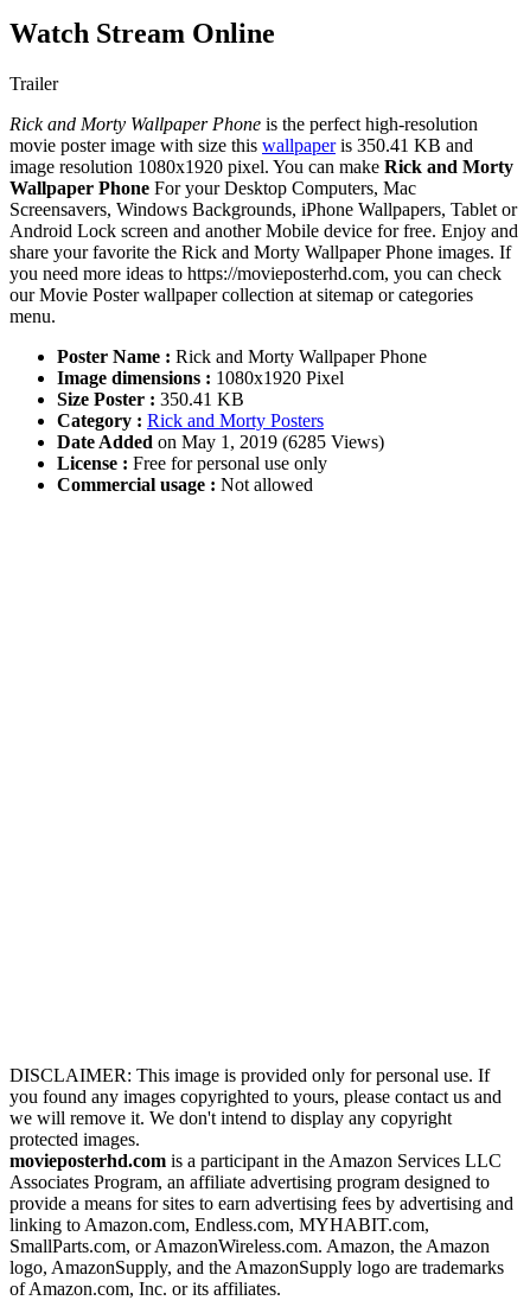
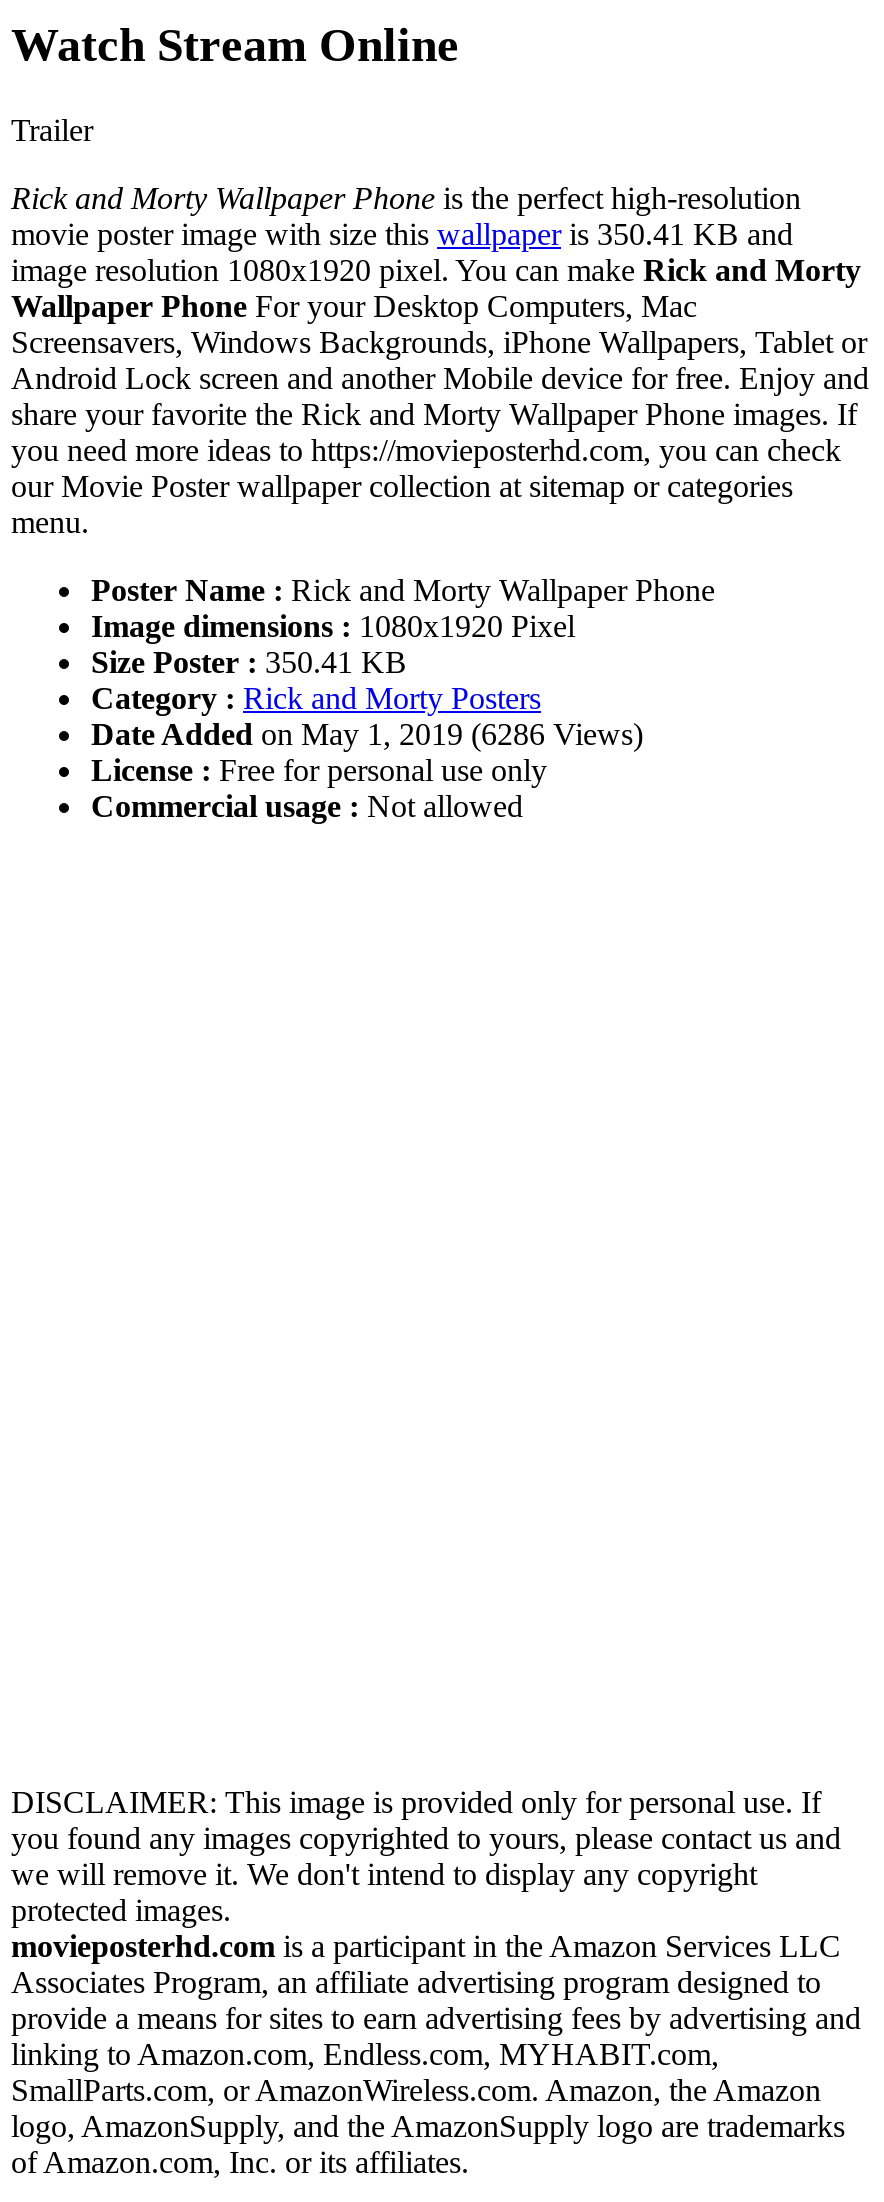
[57,432,384,452] Date Added on May 1, 2019 (6285 Views) -> [91,717,643,751] Date Added on May 1, 2019 (6286 Views)

